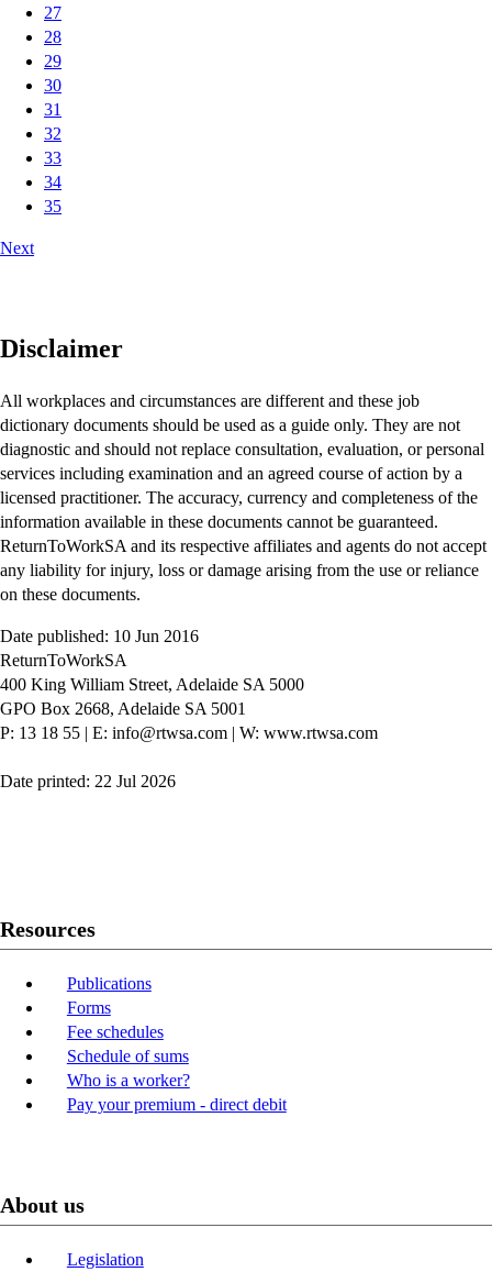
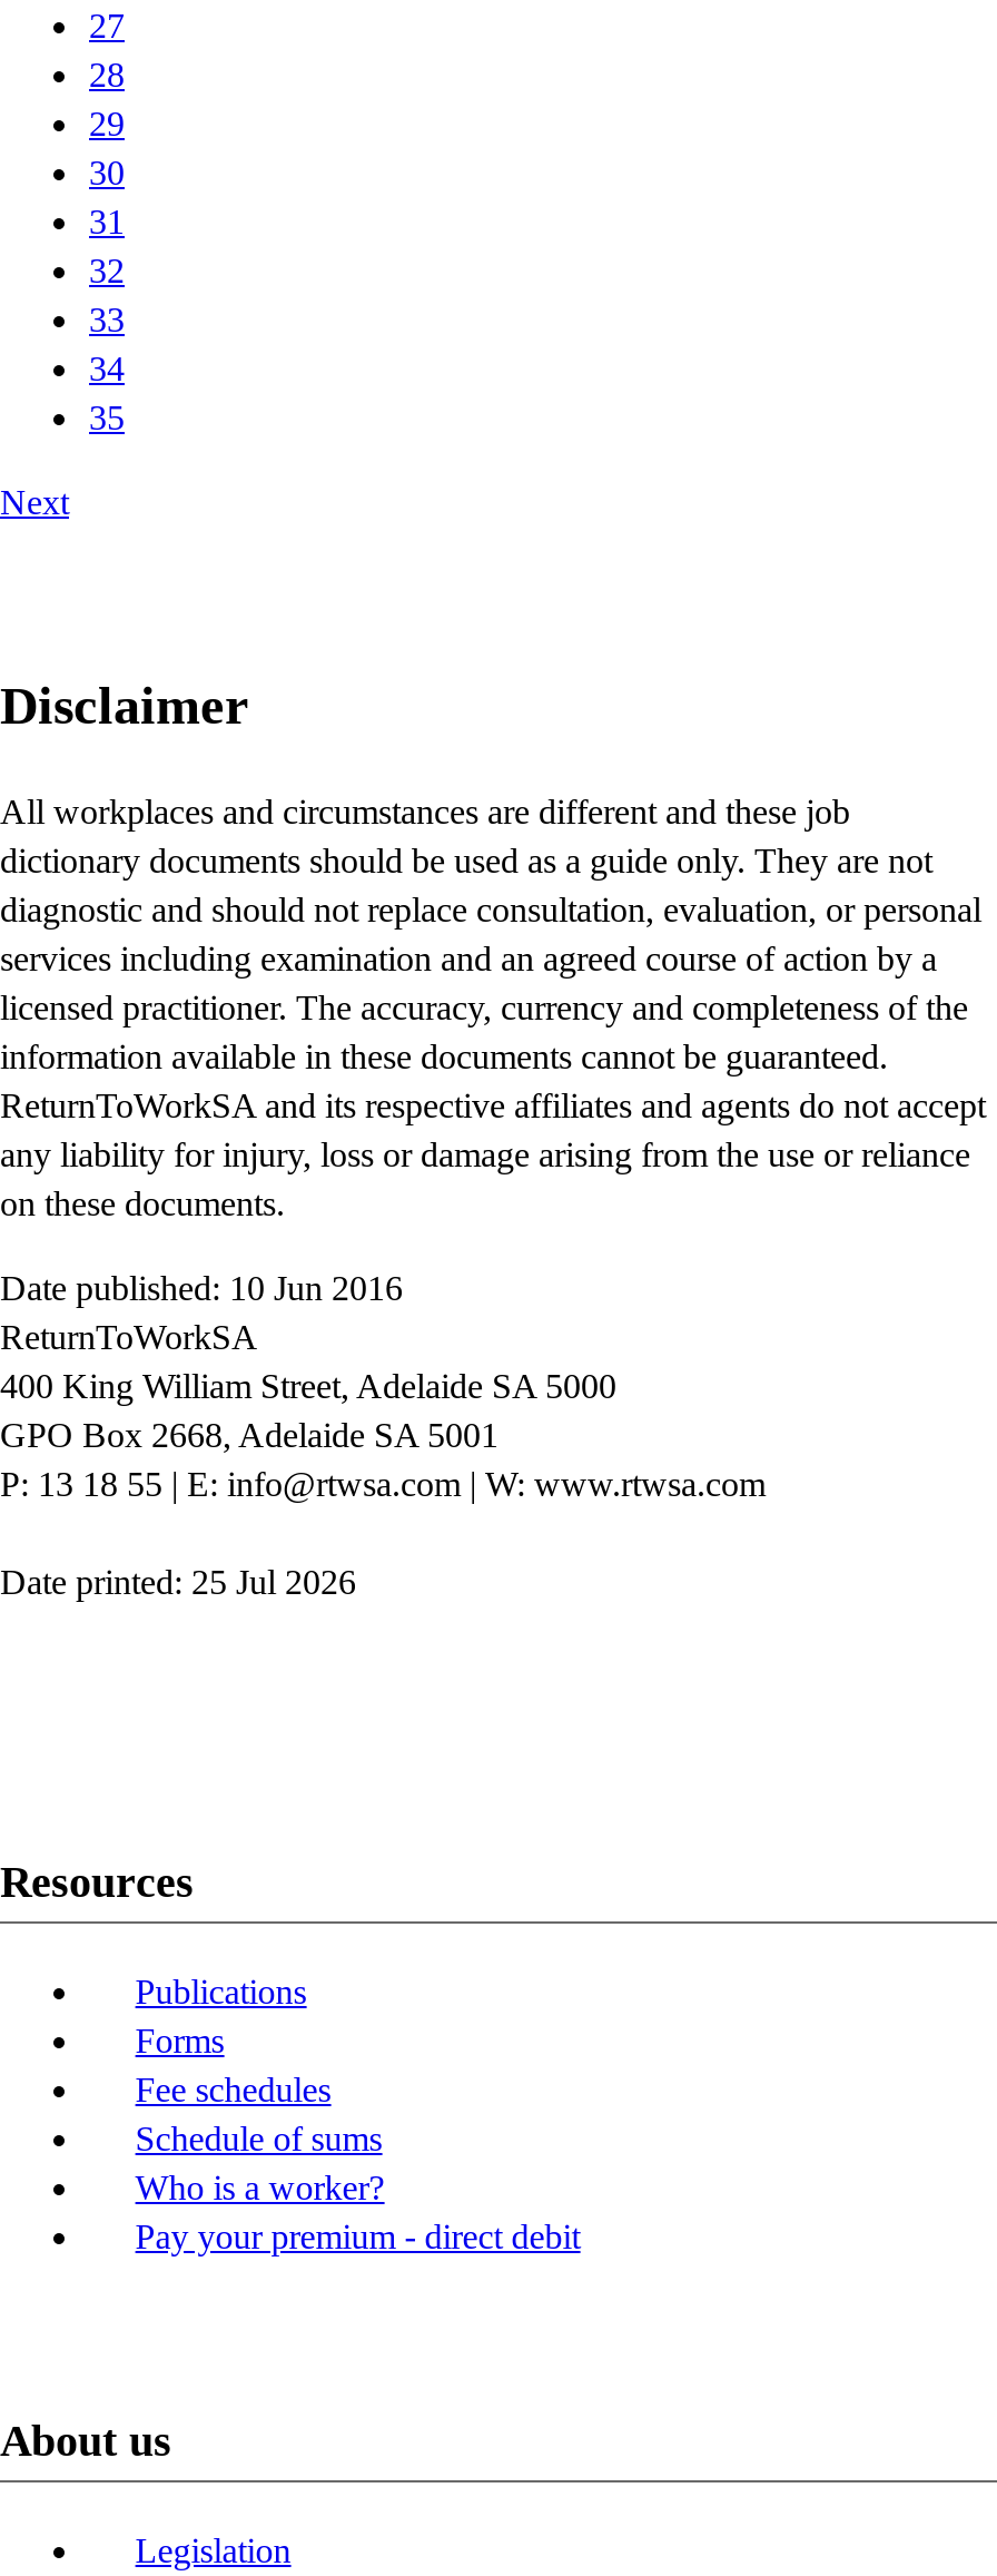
[0,772,176,790] Date printed: 22 Jul 2026 -> [0,1563,356,1601] Date printed: 25 Jul 2026

